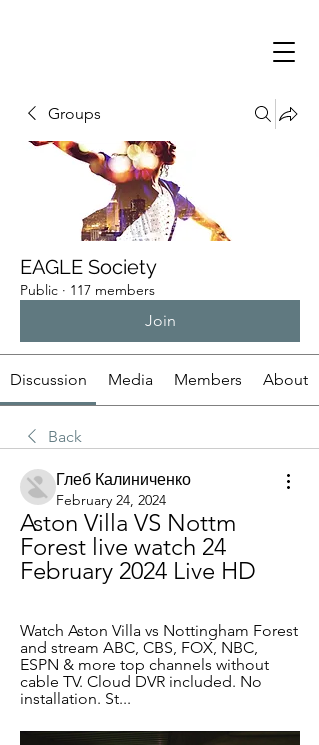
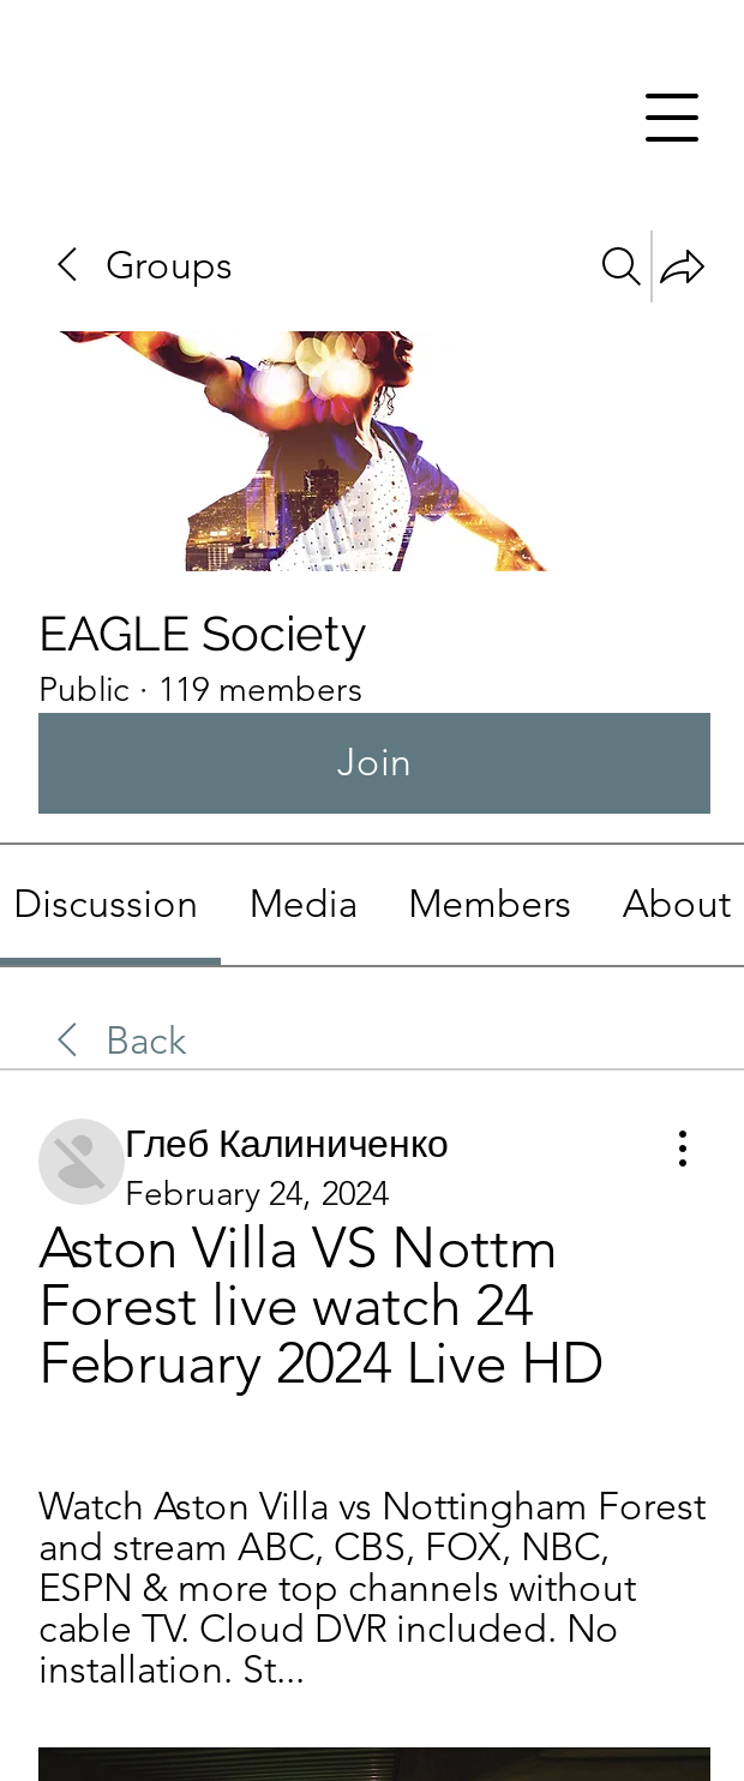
[20,281,155,299] Public · 117 members -> [38,667,362,710] Public · 119 members

